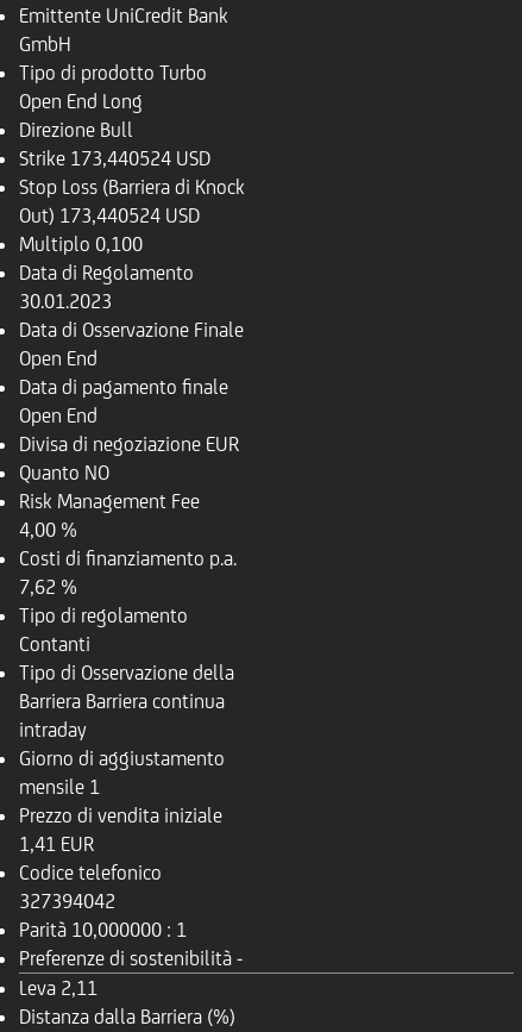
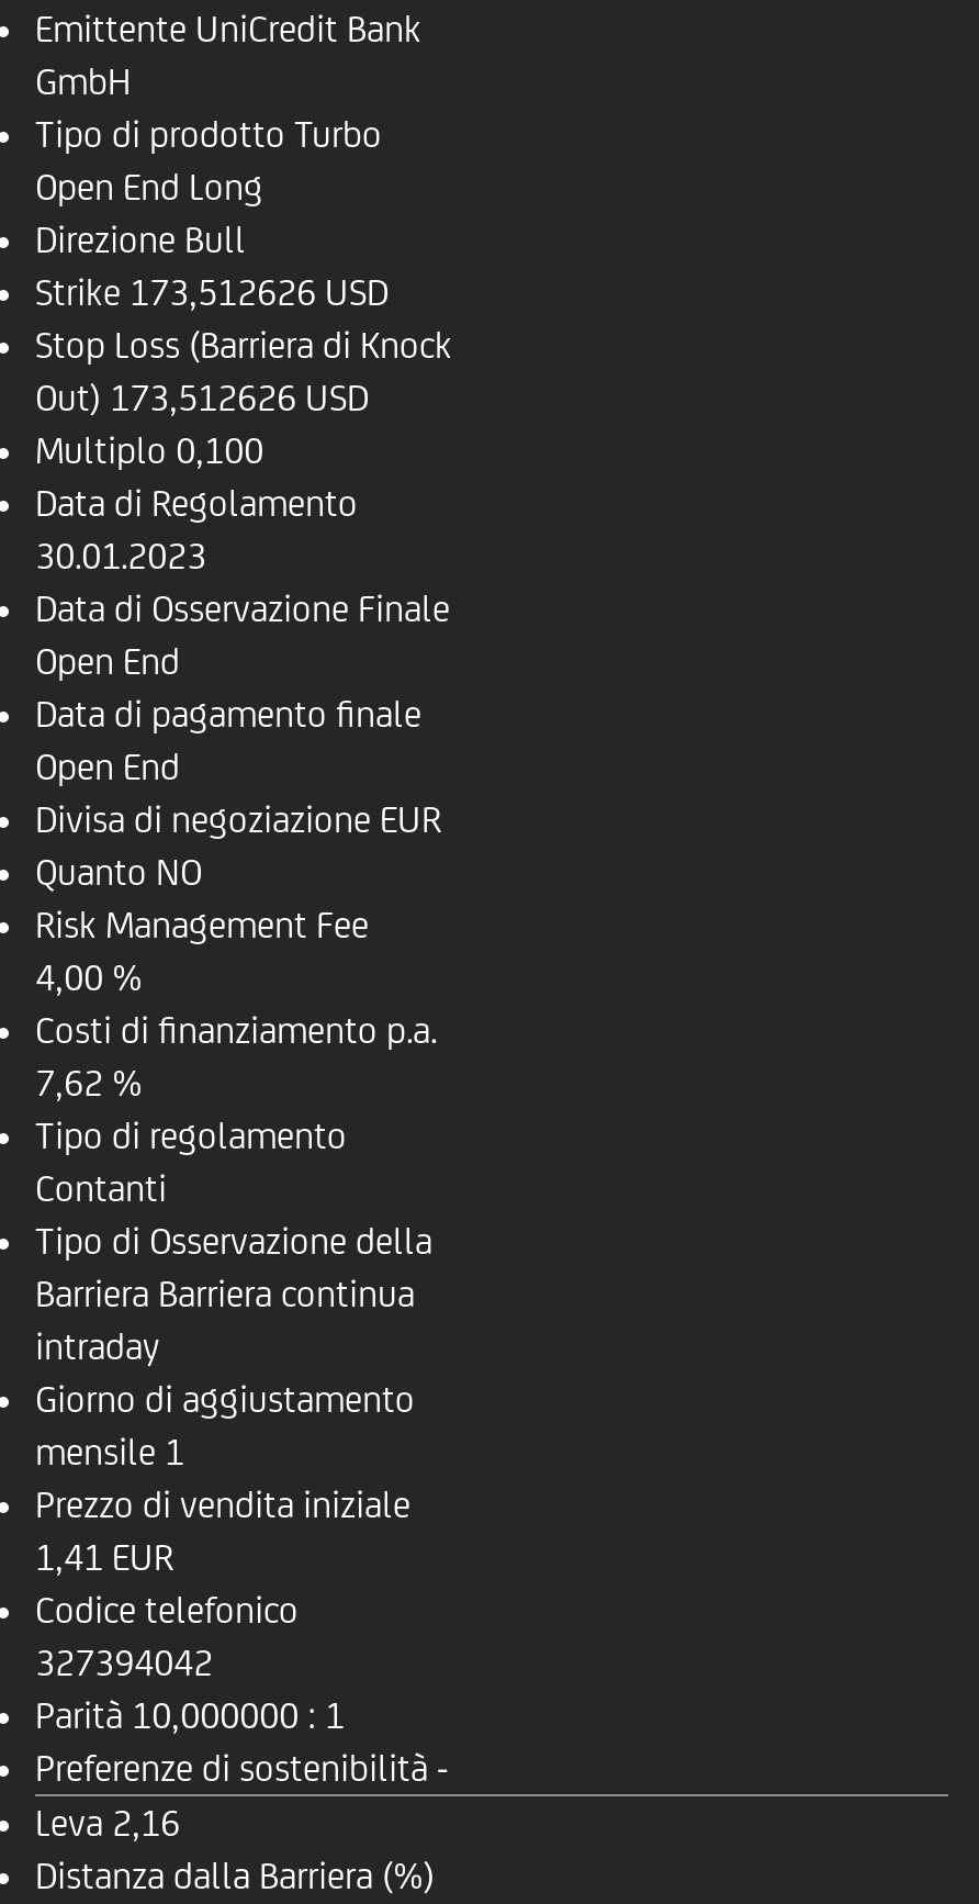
[19,146,210,170] Strike 173,440524 USD -> [35,270,389,314] Strike 173,512626 USD
[19,204,200,227] Out) 173,440524 USD -> [35,376,369,419] Out) 173,512626 USD
[19,976,98,1000] Leva 2,11 -> [35,1801,180,1845] Leva 2,16

